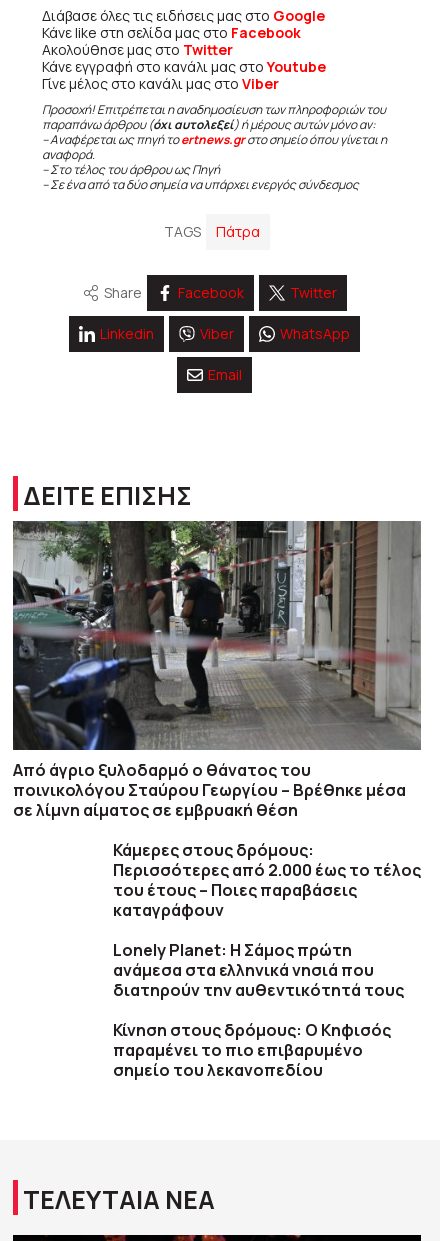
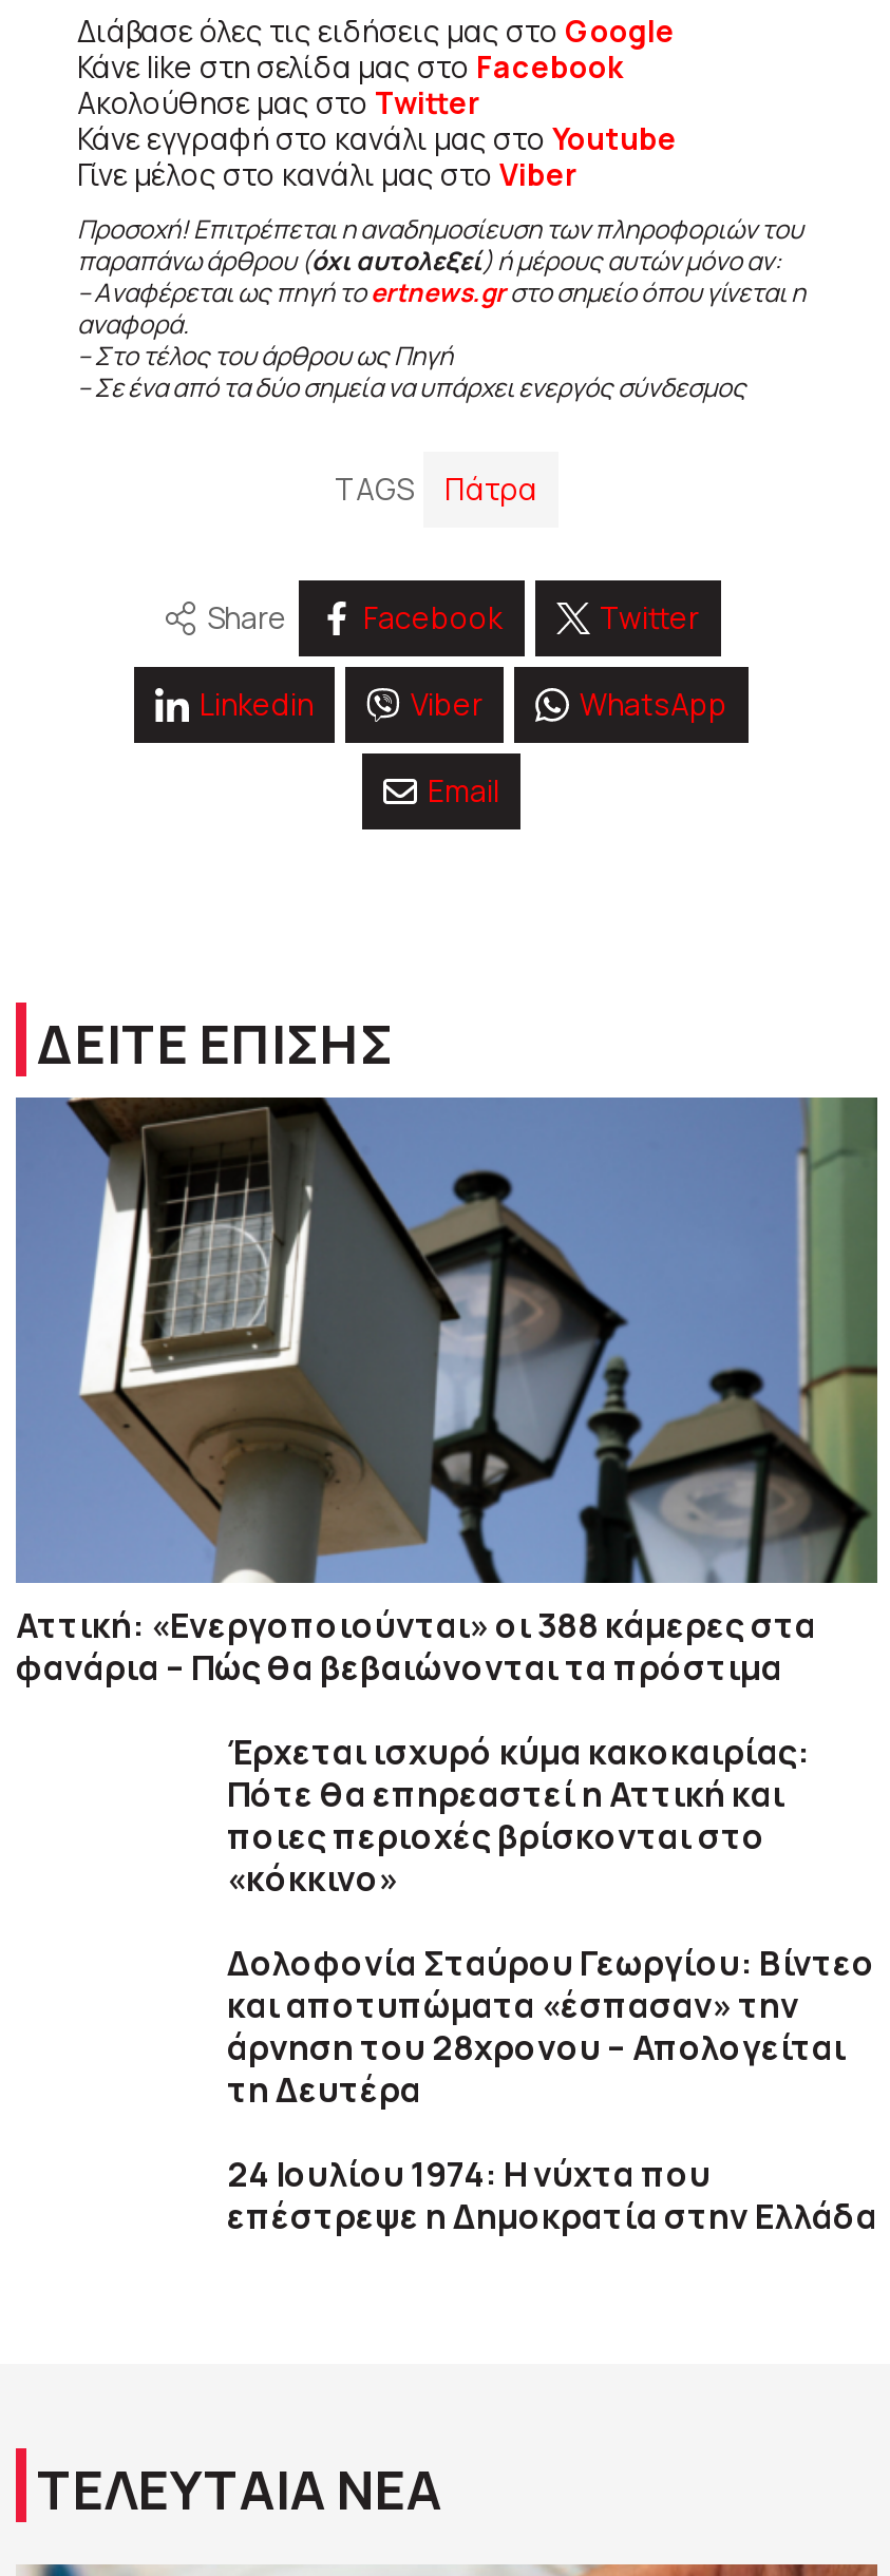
[12,520,421,821] [image] | Από άγριο ξυλοδαρμό ο θάνατος του | ποινικολόγου Σταύρου Γεωργίου – Βρέθηκε μέσα | σε λίμνη αίματος σε εμβρυακή θέση -> [14,1096,877,1690] [image] | Αττική: «Ενεργοποιούνται» οι 388 κάμερες στα | φανάρια – Πώς θα βεβαιώνονται τα πρόστιμα
[113,839,421,921] Κάμερες στους δρόμους: | Περισσότερες από 2.000 έως το τέλος | του έτους – Ποιες παραβάσεις | καταγράφουν -> [227,1728,810,1901] Έρχεται ισχυρό κύμα κακοκαιρίας: | Πότε θα επηρεαστεί η Αττική και | ποιες περιοχές βρίσκονται στο | «κόκκινο»
[113,939,404,1001] Lonely Planet: Η Σάμος πρώτη | ανάμεσα στα ελληνικά νησιά που | διατηρούν την αυθεντικότητά τους -> [227,1939,875,2112] Δολοφονία Σταύρου Γεωργίου: Βίντεο | και αποτυπώματα «έσπασαν» την | άρνηση του 28χρονου – Απολογείται | τη Δευτέρα
[113,1019,391,1081] Κίνηση στους δρόμους: Ο Κηφισός | παραμένει το πιο επιβαρυμένο | σημείο του λεκανοπεδίου -> [227,2150,877,2238] 24 Ιουλίου 1974: Η νύχτα που | επέστρεψε η Δημοκρατία στην Ελλάδα

